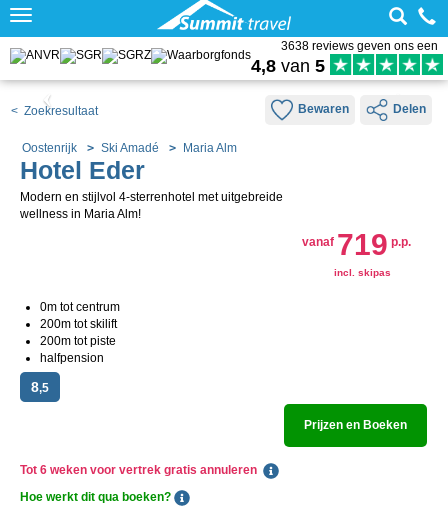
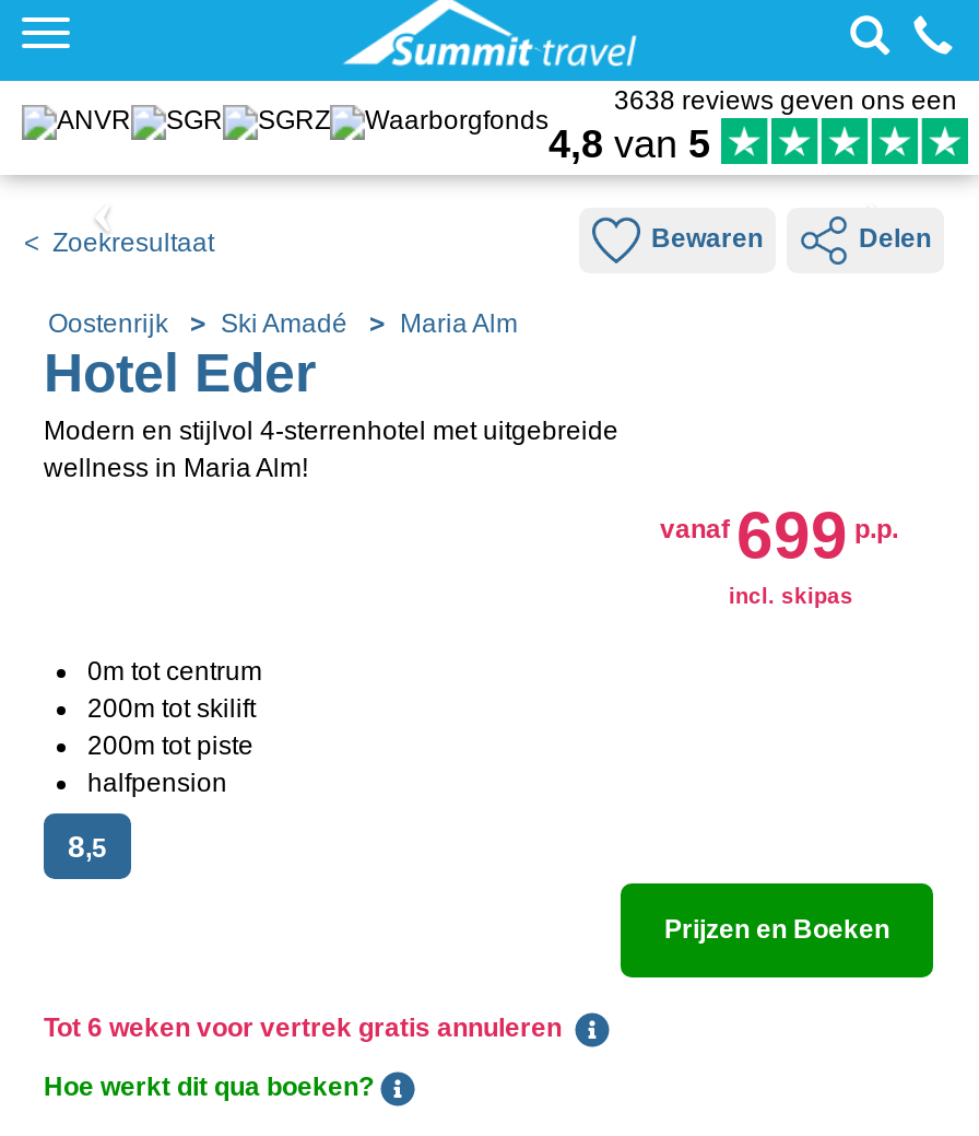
[302,228,411,261] vanaf 719 p.p. -> [660,499,898,571] vanaf 699 p.p.

